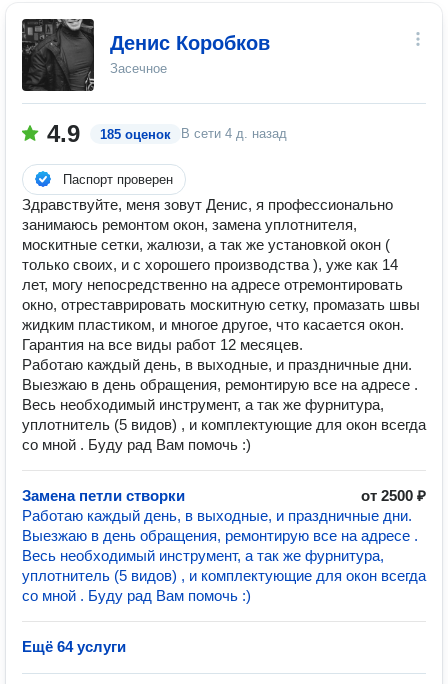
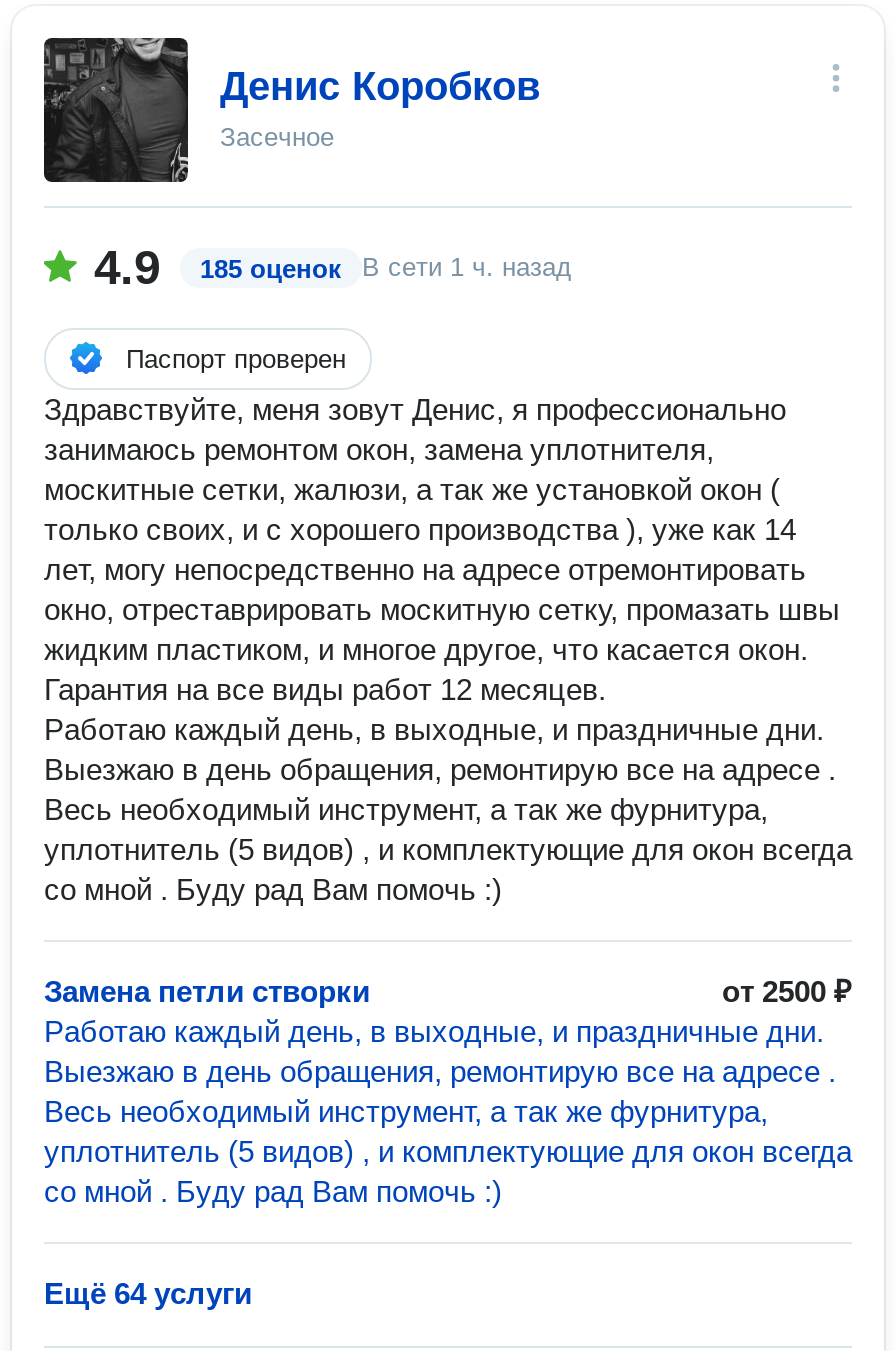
[47,120,287,147] 4.9 185 оценок В сети 4 д. назад -> [94,240,572,294] 4.9 185 оценок В сети 1 ч. назад

